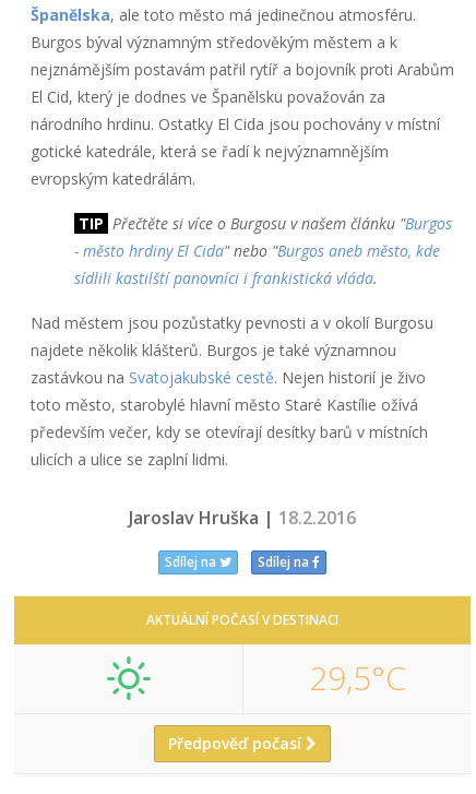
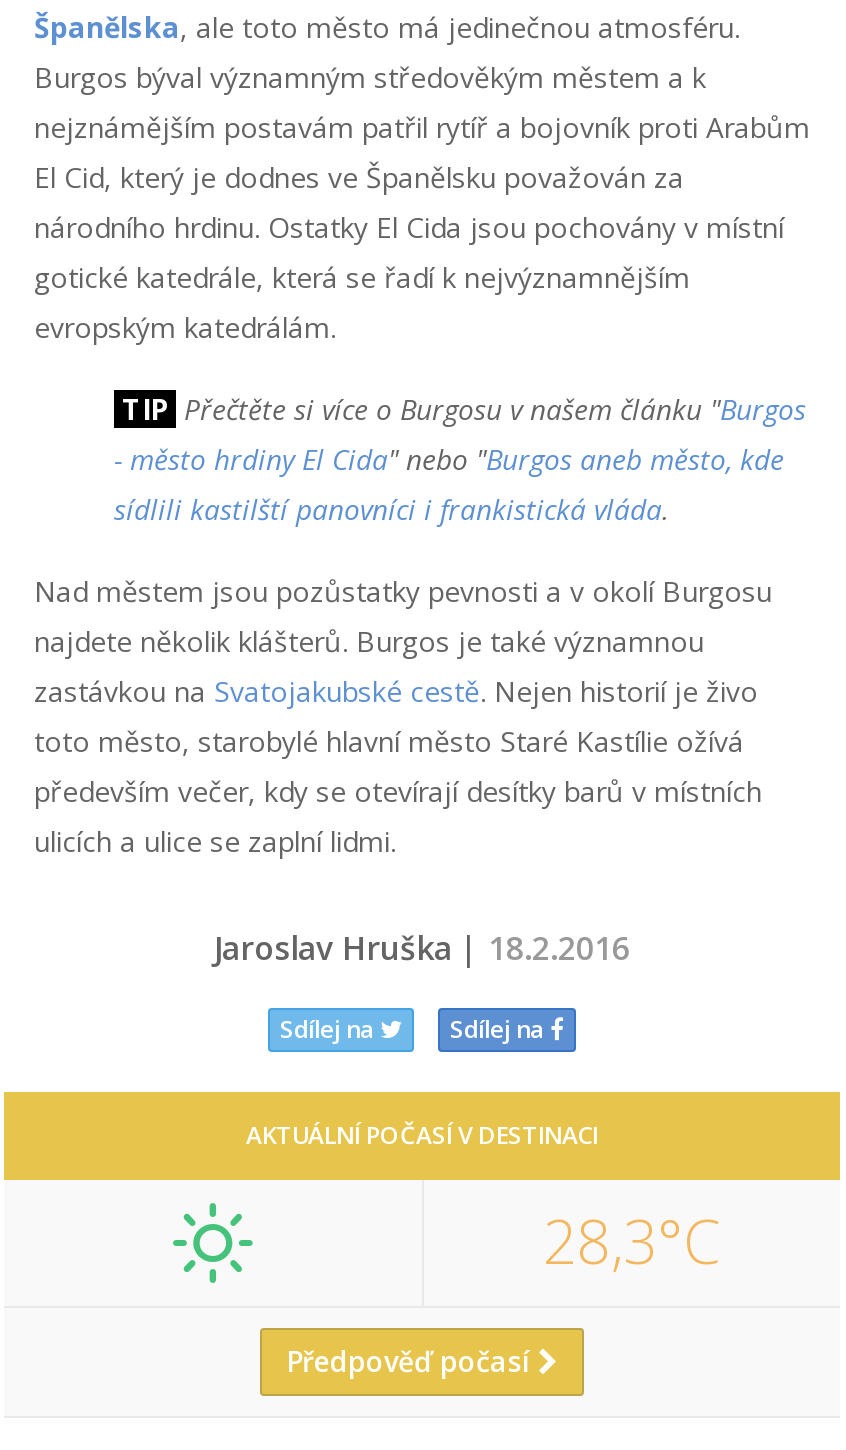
[308,655,406,700] 29,5°C -> [543,1200,721,1282] 28,3°C

